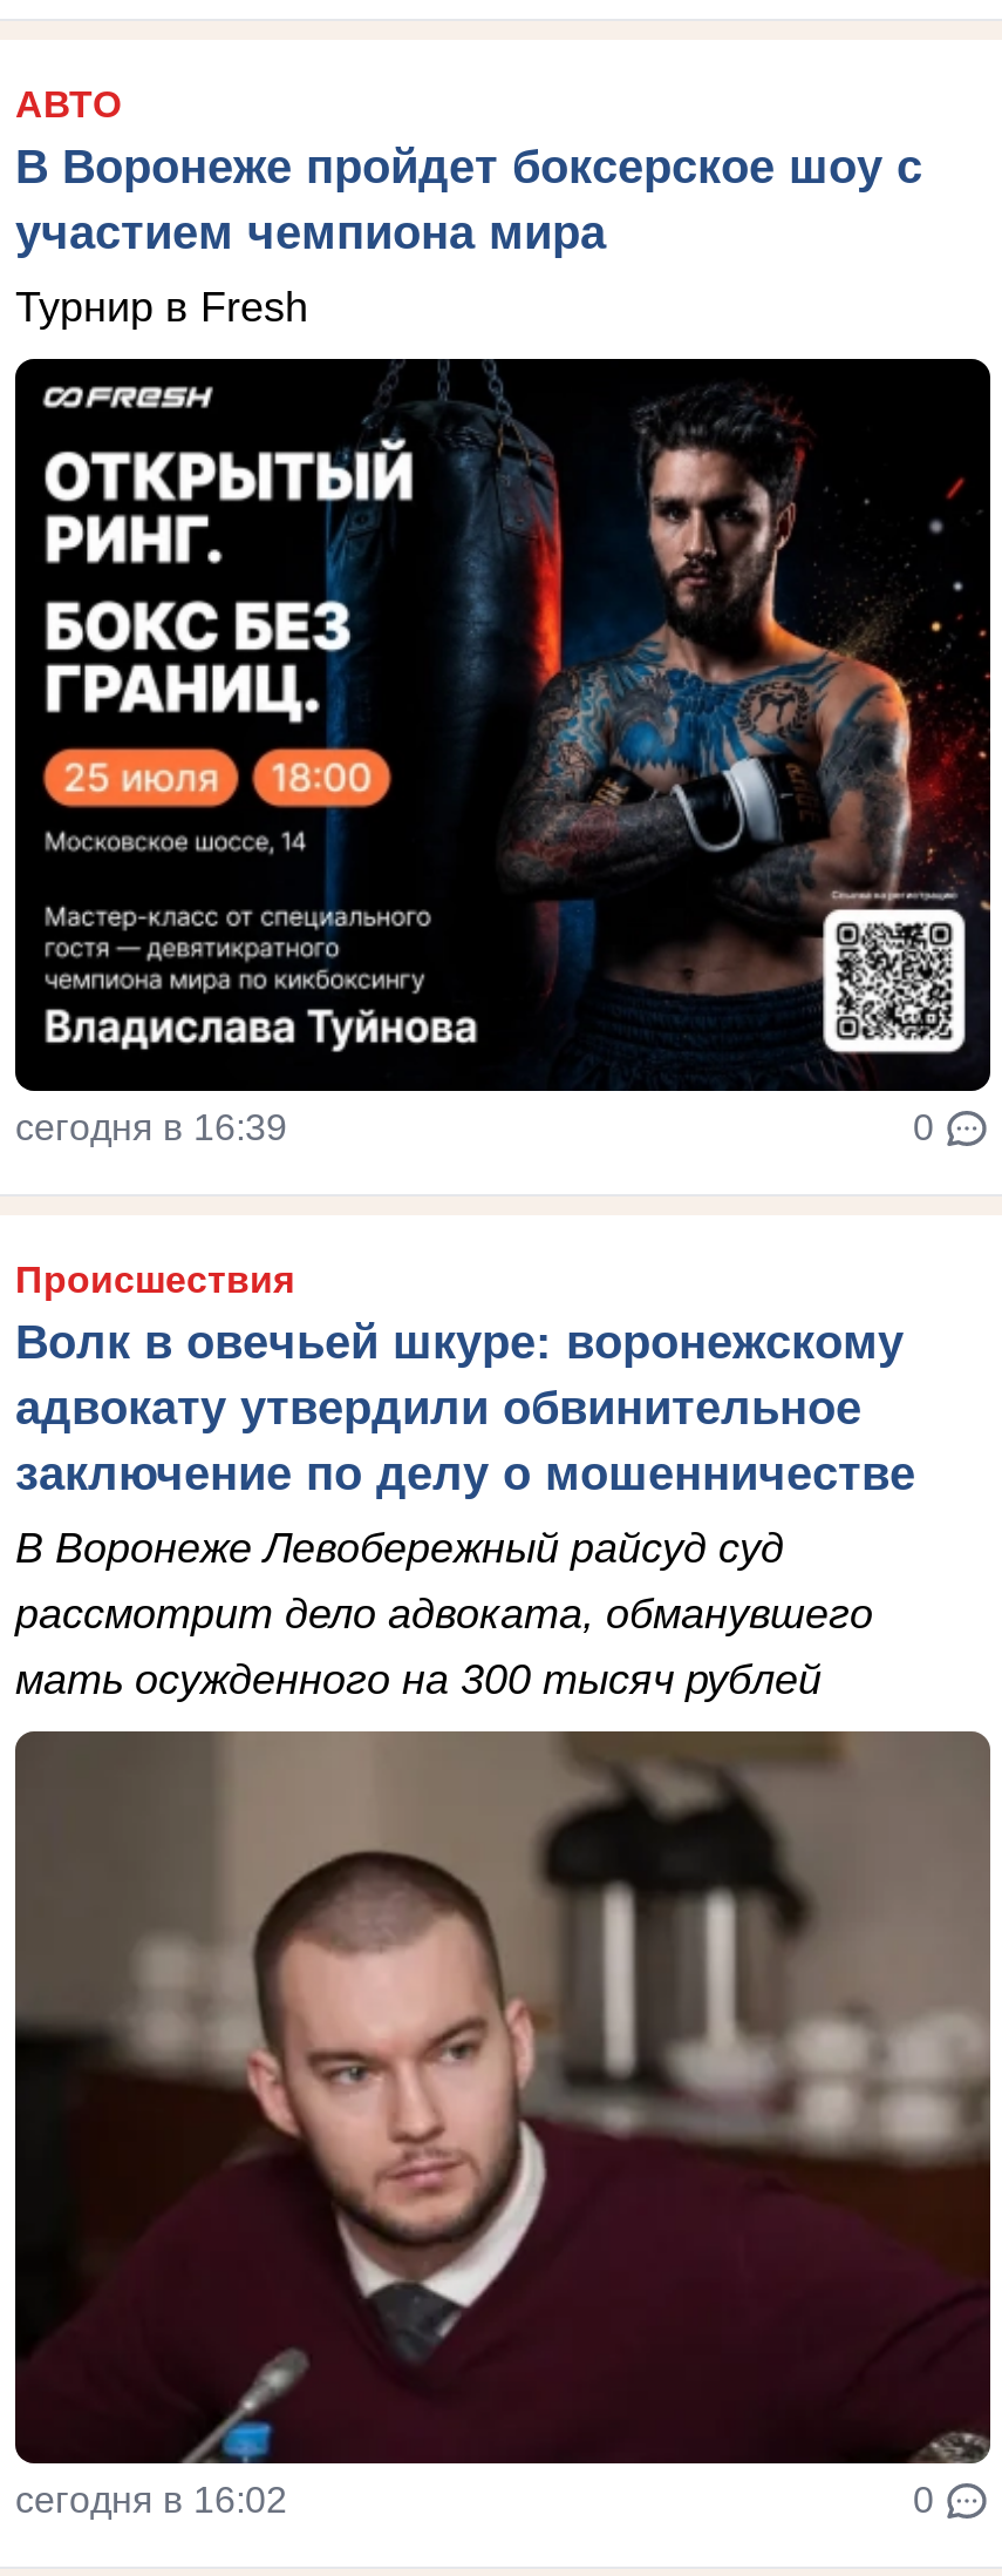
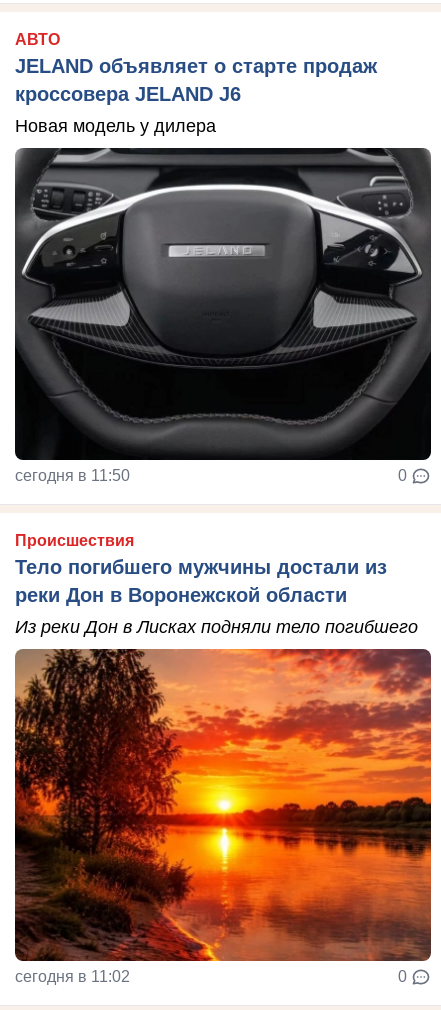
[15,140,922,257] В Воронеже пройдет боксерское шоу с | участием чемпиона мира -> [15,55,377,105] JELAND объявляет о старте продаж | кроссовера JELAND J6
[15,283,308,330] Турнир в Fresh -> [15,116,216,136] Новая модель у дилера
[15,359,993,1147] [image] | сегодня в 16:39 -> [14,147,432,484] [image] | сегодня в 11:50
[15,1315,915,1498] Волк в овечьей шкуре: воронежскому | адвокату утвердили обвинительное | заключение по делу о мошенничестве -> [15,556,387,606] Тело погибшего мужчины достали из | реки Дон в Воронежской области
[15,1524,873,1703] В Воронеже Левобережный райсуд суд | рассмотрит дело адвоката, обманувшего | мать осужденного на 300 тысяч рублей -> [15,617,418,637] Из реки Дон в Лисках подняли тело погибшего
[15,1729,993,2519] [image] | сегодня в 16:02 -> [15,649,432,985] [image] | сегодня в 11:02

